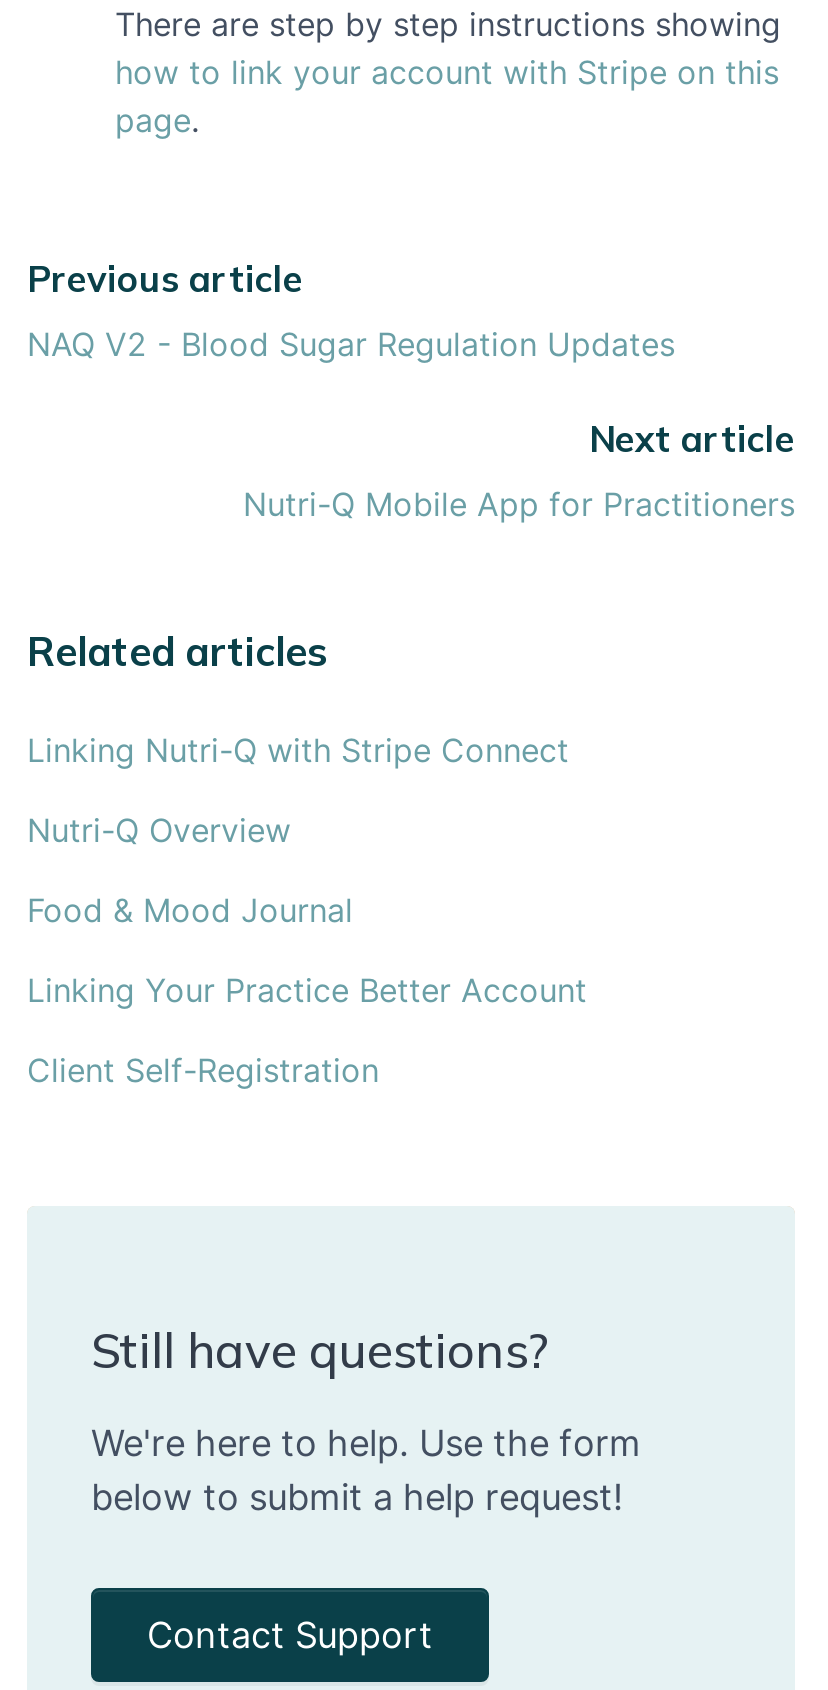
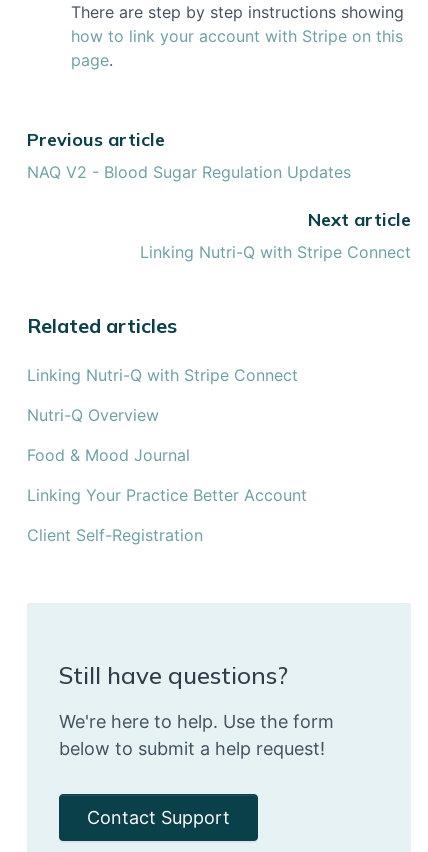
[243,484,795,524] Nutri-Q Mobile App for Practitioners -> [140,242,411,262] Linking Nutri-Q with Stripe Connect

